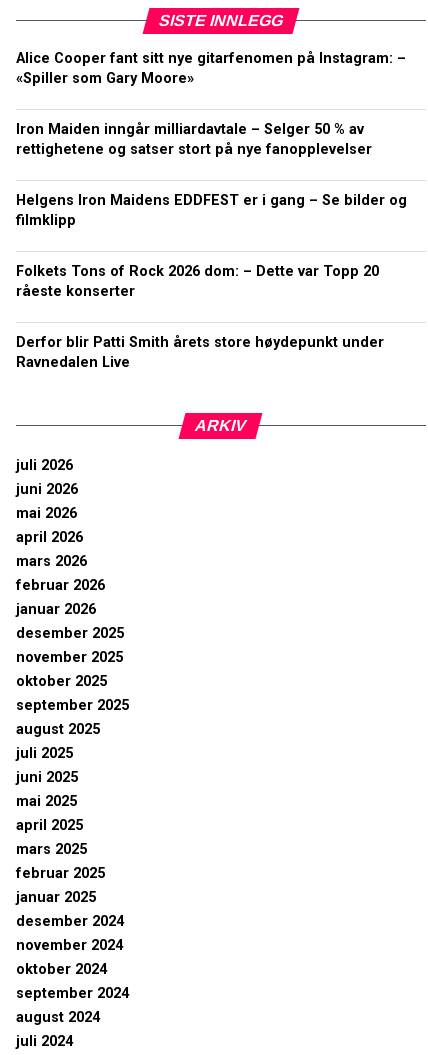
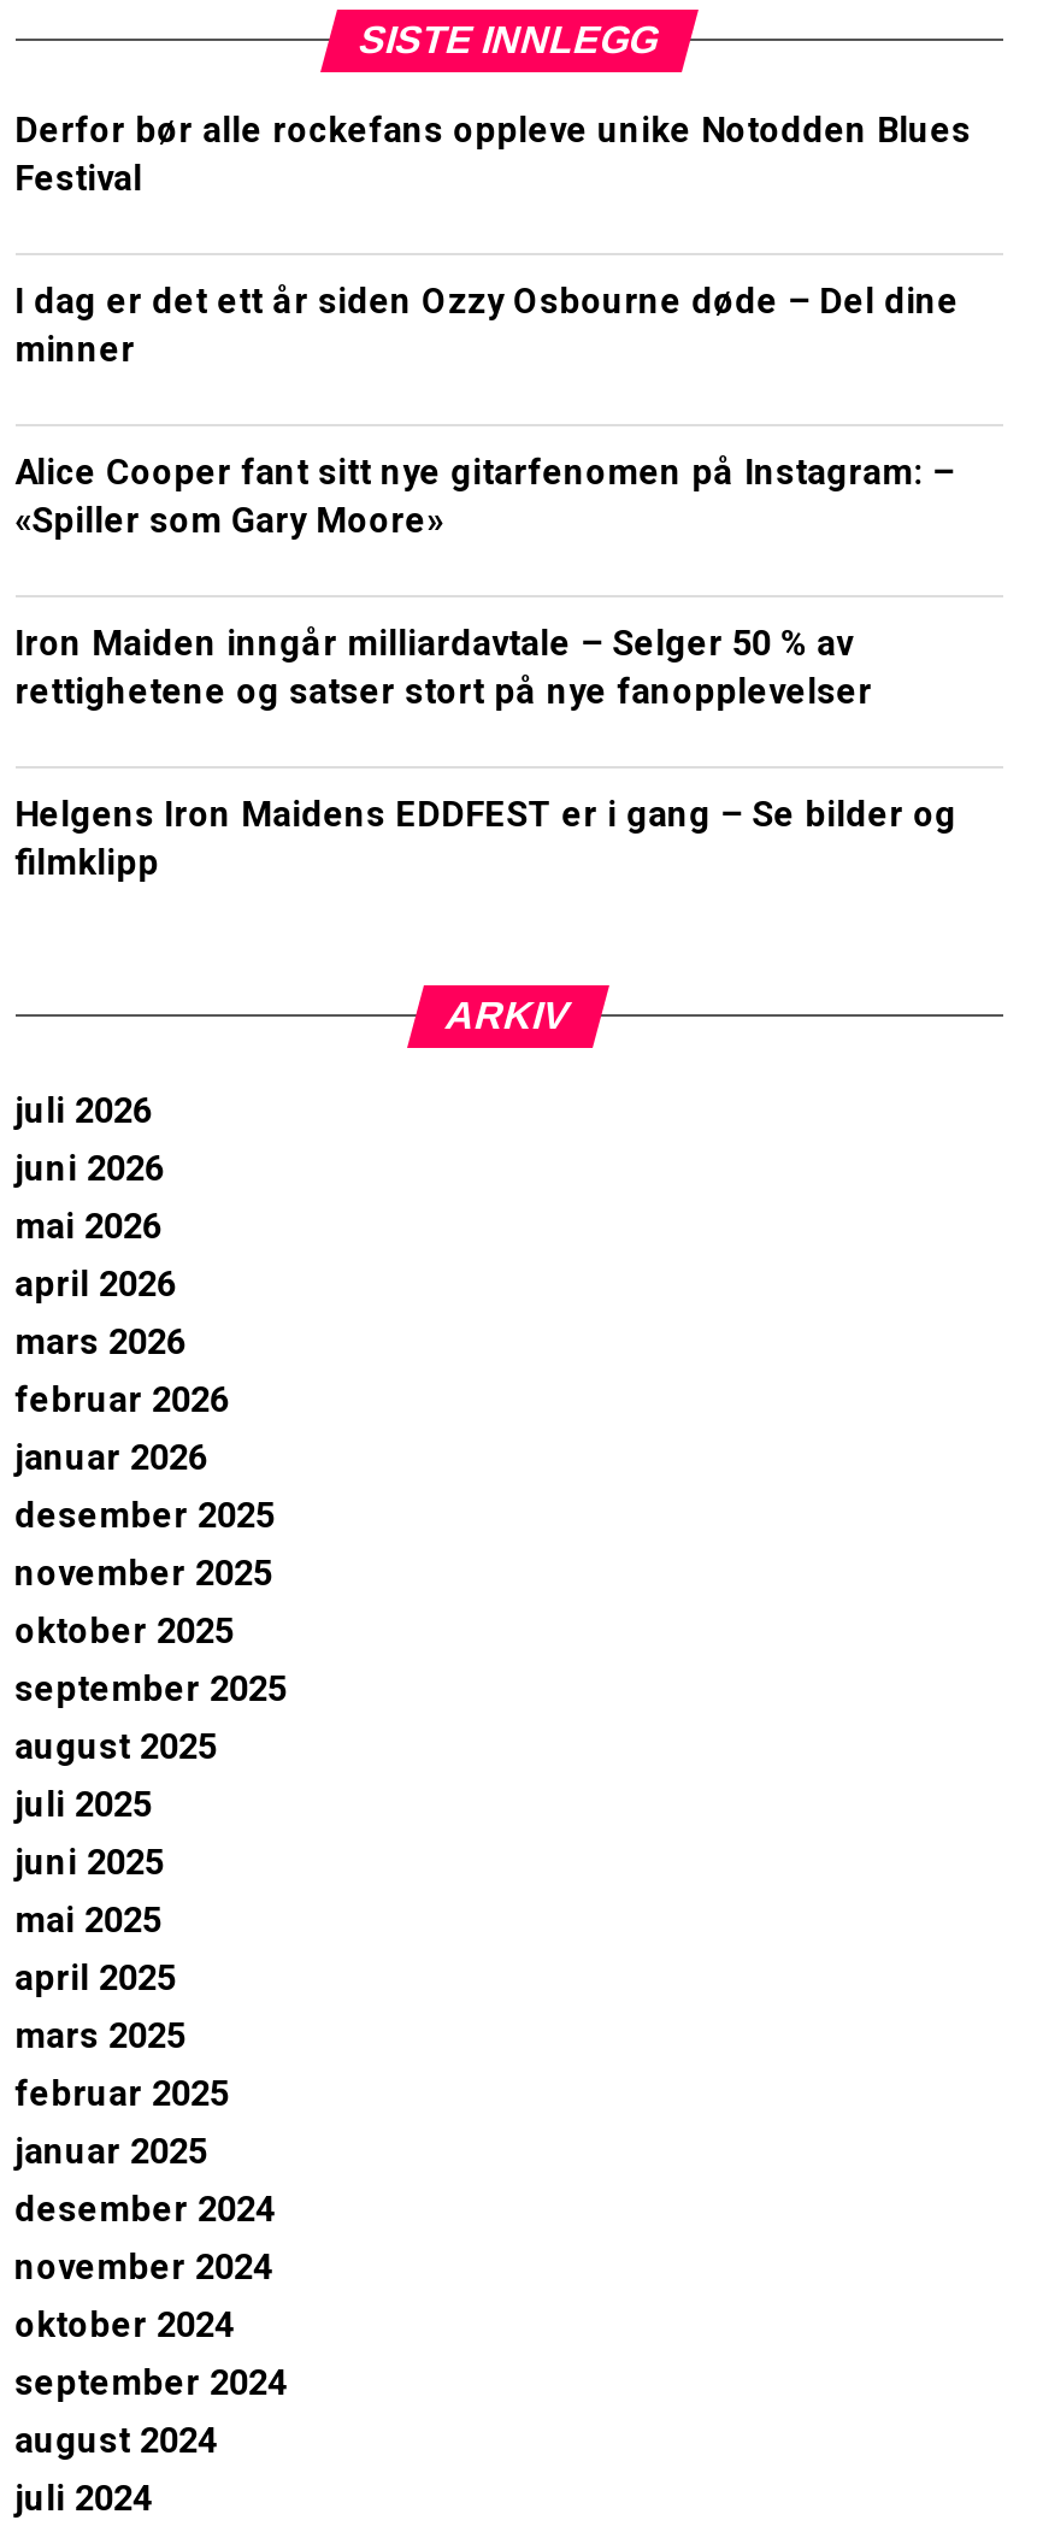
none -> [15,111,971,371] Derfor bør alle rockefans oppleve unike Notodden Blues | Festival | I dag er det ett år siden Ozzy Osbourne døde – Del dine | minner
moved [16,50,407,229] -> [15,453,957,884]: Alice Cooper fant sitt nye gitarfenomen på Instagram: – | «Spiller som Gary Moore» | Iron Maiden inngår milliardavtale – Selger 50 % av | rettighetene og satser stort på nye fanopplevelser | Helgens Iron Maidens EDDFEST er i gang – Se bilder og | filmklipp
[16,263,384,371] Folkets Tons of Rock 2026 dom: – Dette var Topp 20 | råeste konserter | Derfor blir Patti Smith årets store høydepunkt under | Ravnedalen Live -> none

